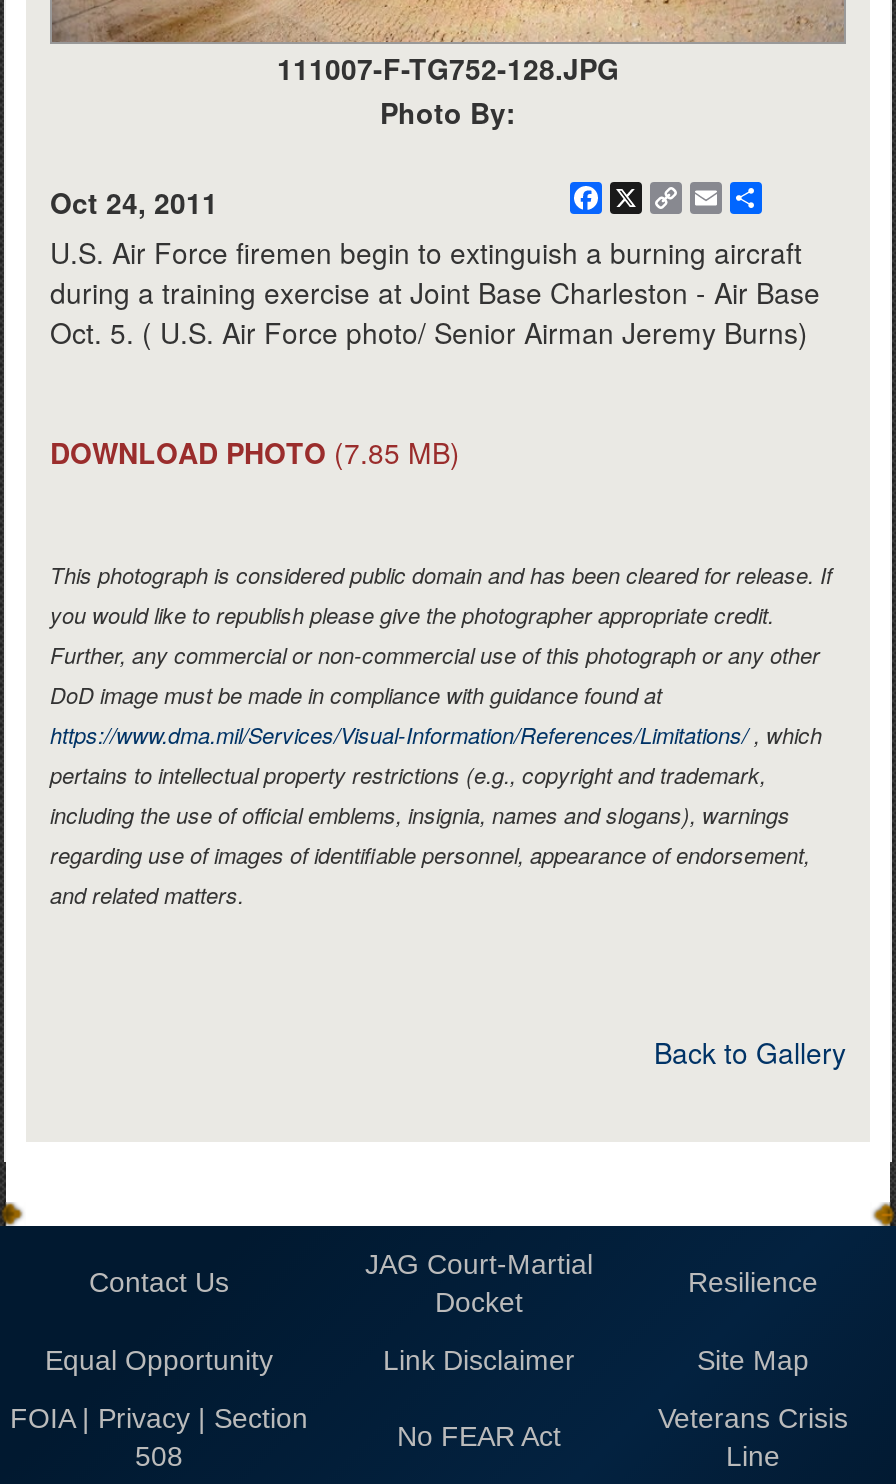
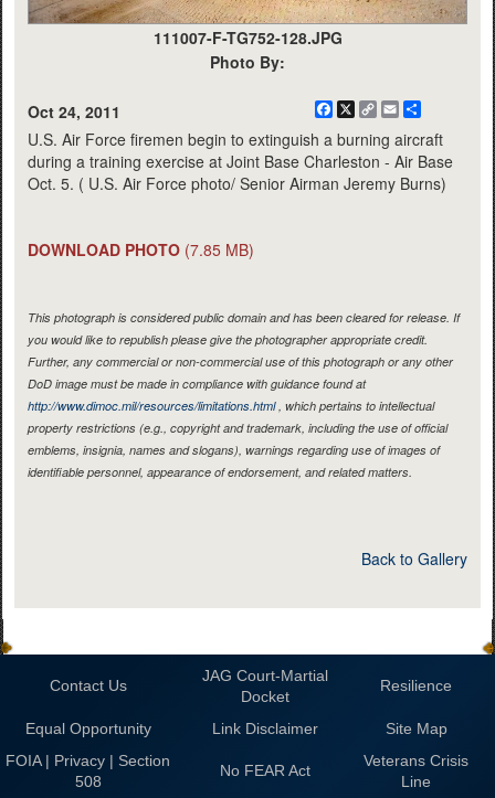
[50,721,822,911] https://www.dma.mil/Services/Visual-Information/References/Limitations/, which | pertains to intellectual property restrictions (e.g., copyright and trademark, | including the use of official emblems, insignia, names and slogans), warnings | regarding use of images of identifiable personnel, appearance of endorsement, | and related matters. -> [28,398,447,481] http://www.dimoc.mil/resources/limitations.html, which pertains to intellectual | property restrictions (e.g., copyright and trademark, including the use of official | emblems, insignia, names and slogans), warnings regarding use of images of | identifiable personnel, appearance of endorsement, and related matters.

